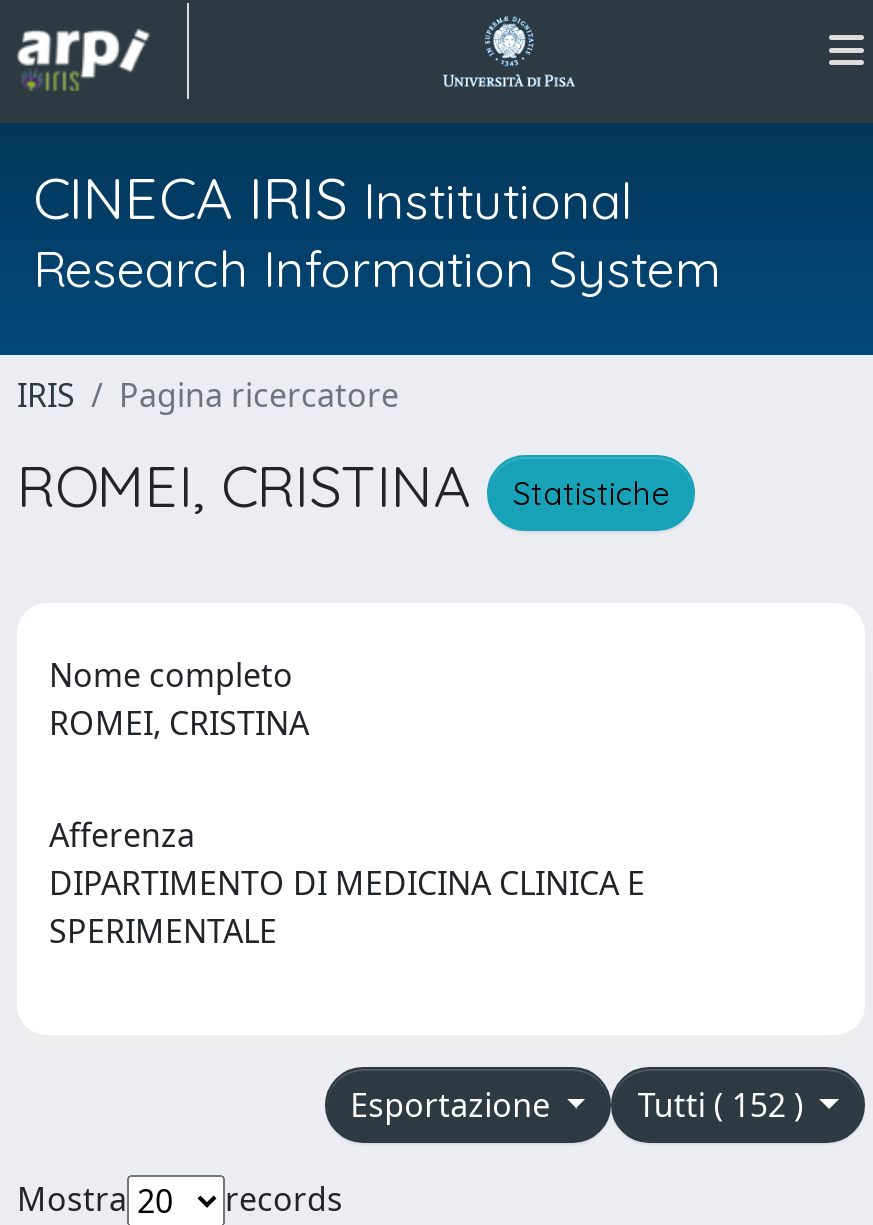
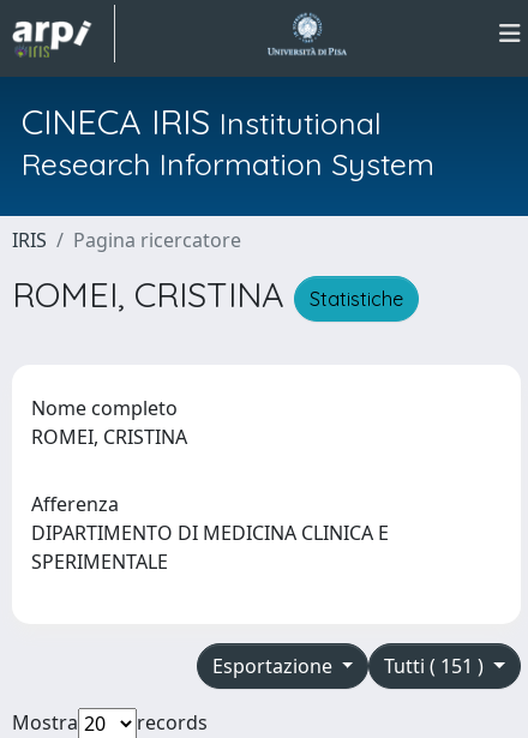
[350,1083,812,1127] Esportazione Tutti ( 152 ) -> [212,653,489,679] Esportazione Tutti ( 151 )

